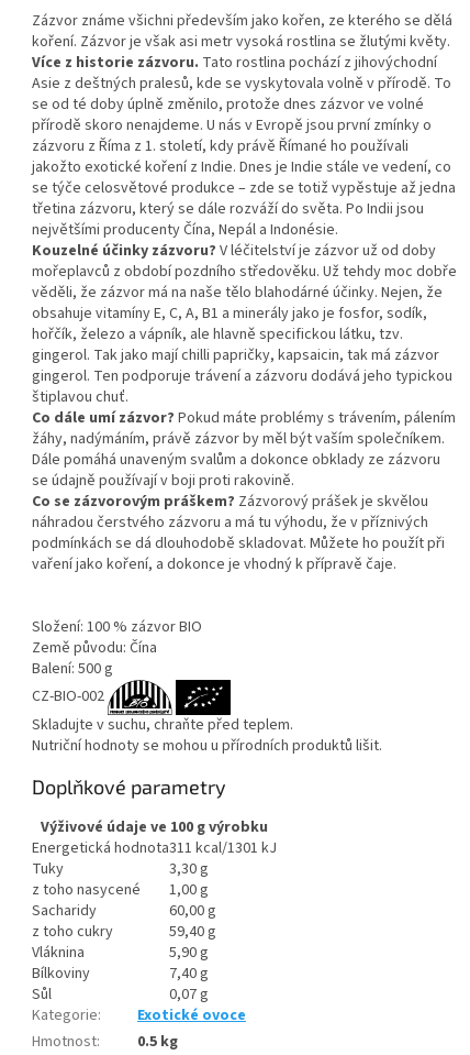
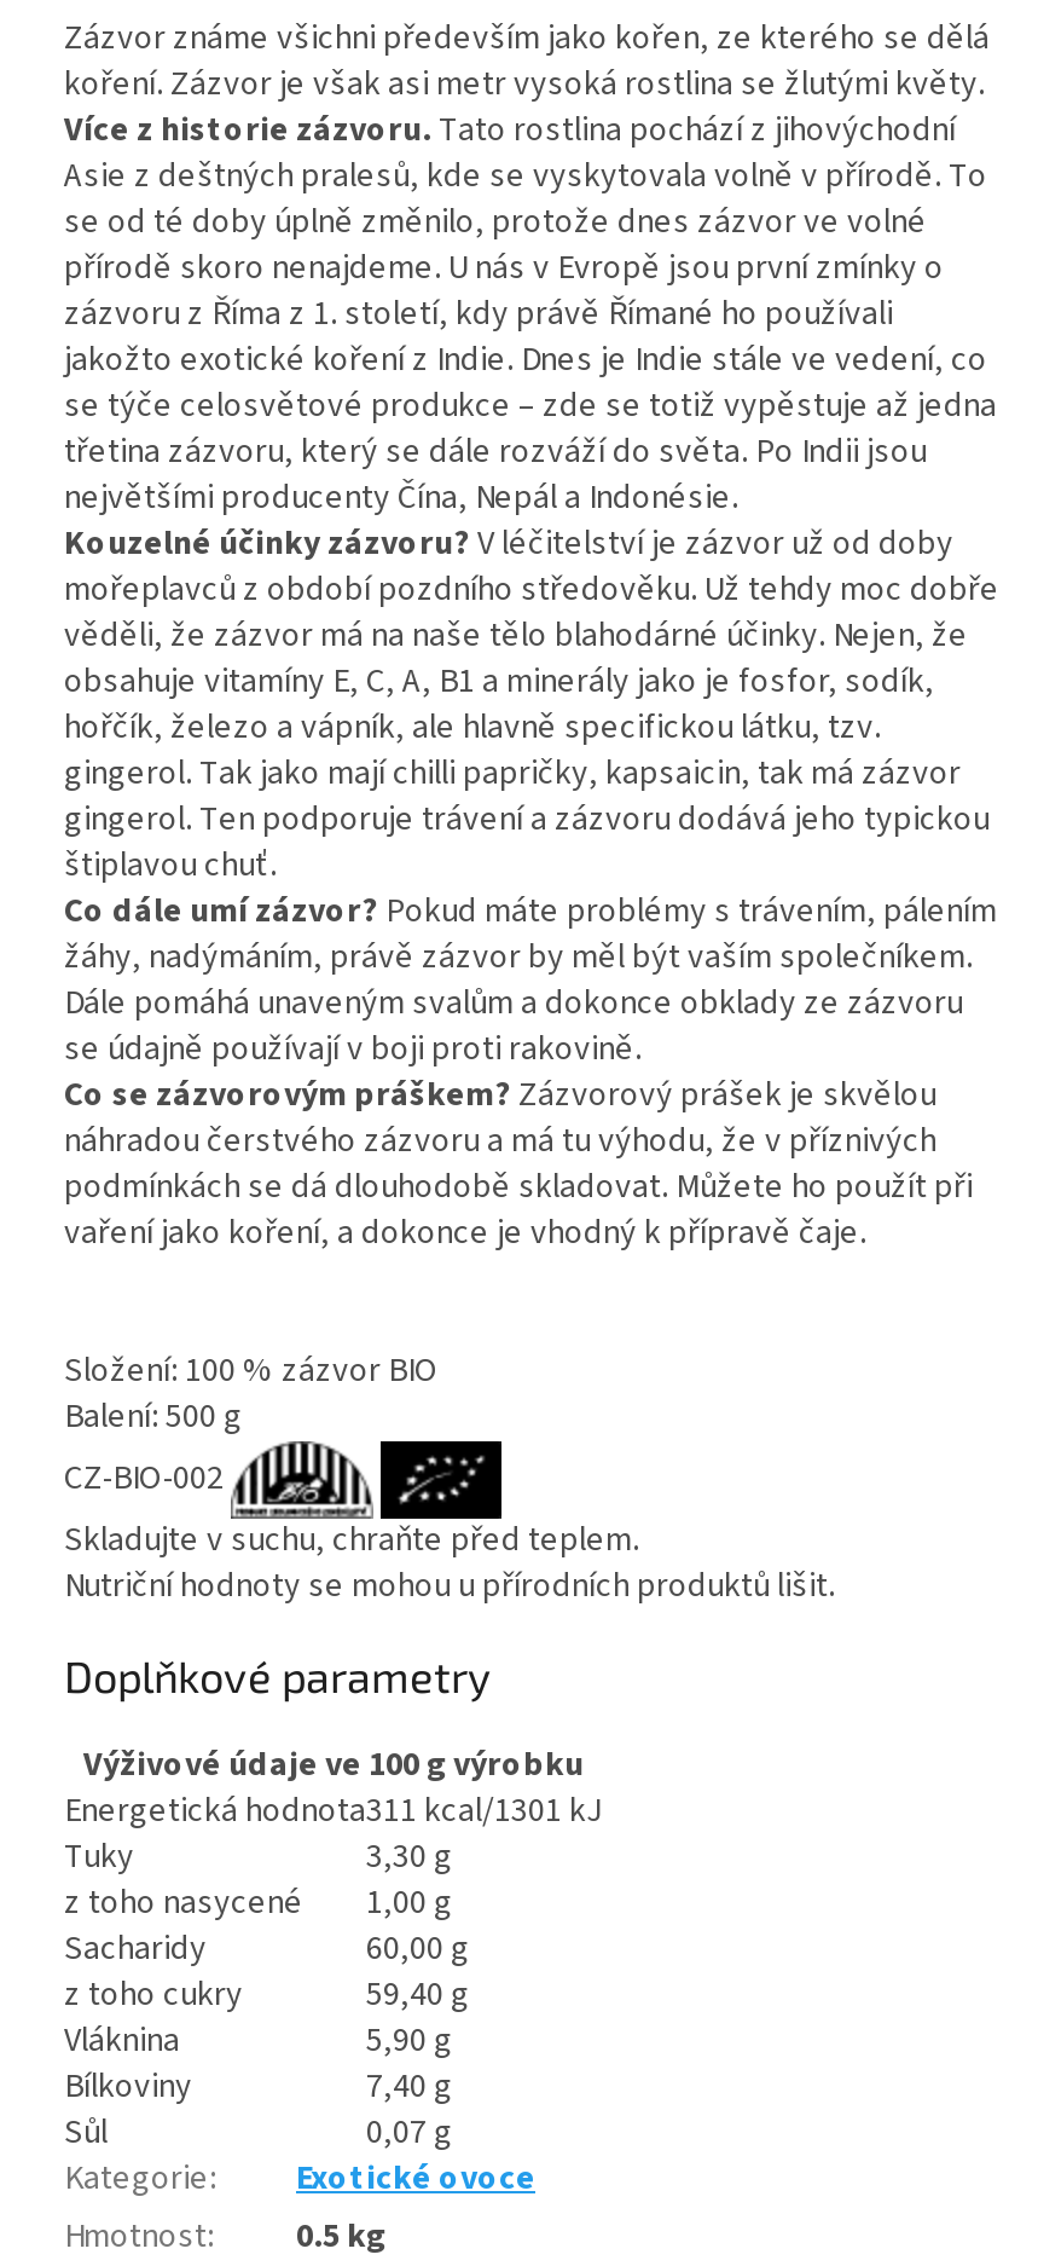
[32,637,157,659] Země původu: Čína -> none

